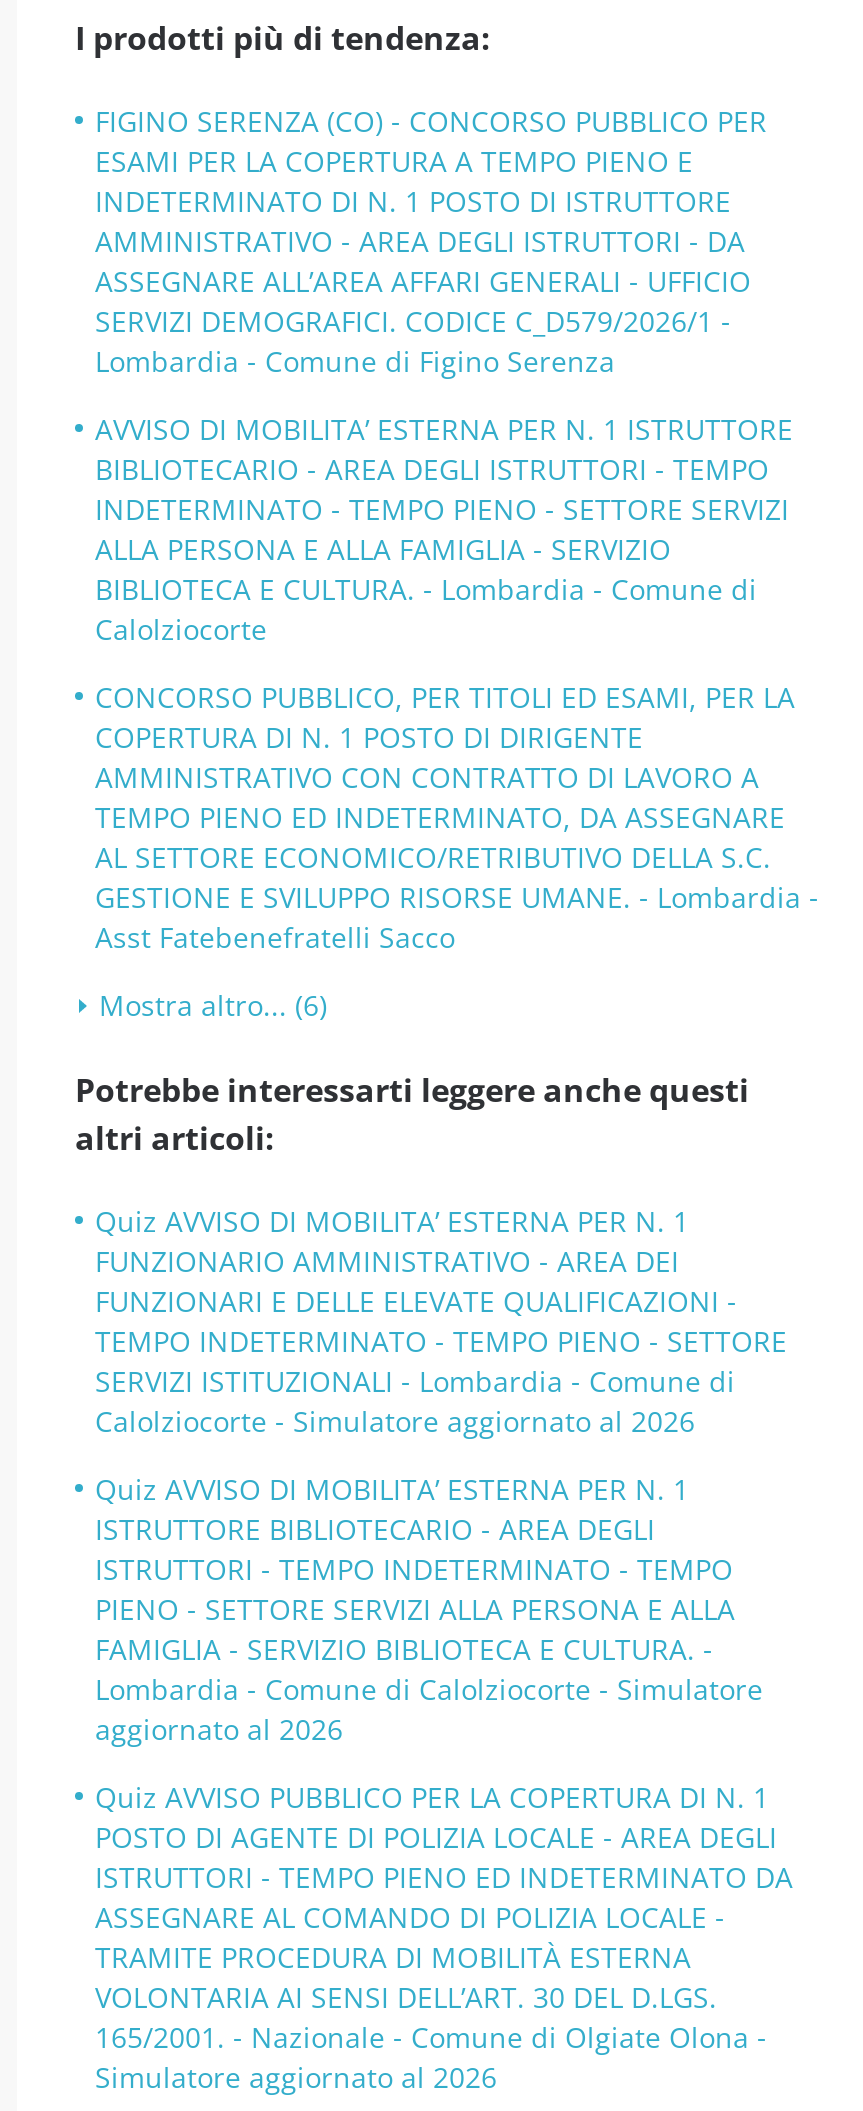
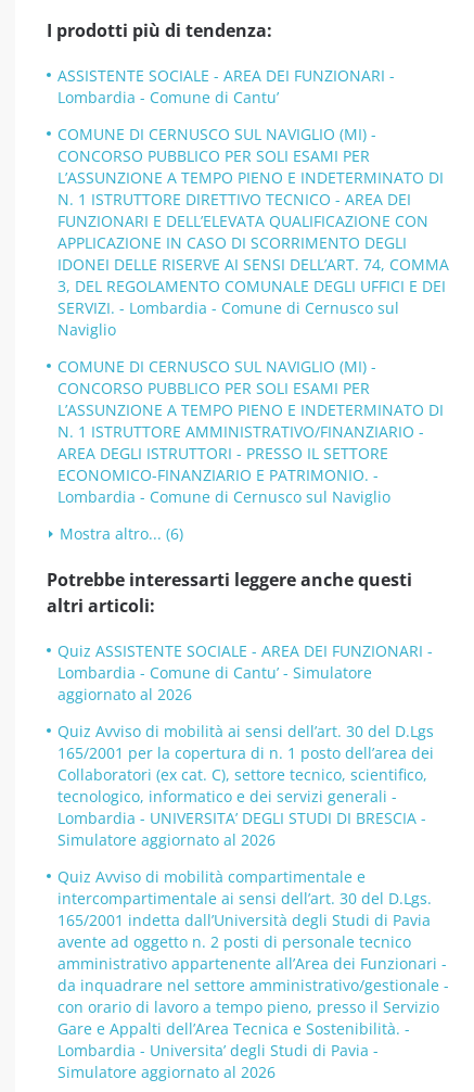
[95,102,767,380] FIGINO SERENZA (CO) - CONCORSO PUBBLICO PER | ESAMI PER LA COPERTURA A TEMPO PIENO E | INDETERMINATO DI N. 1 POSTO DI ISTRUTTORE | AMMINISTRATIVO - AREA DEGLI ISTRUTTORI - DA | ASSEGNARE ALL’AREA AFFARI GENERALI - UFFICIO | SERVIZI DEMOGRAFICI. CODICE C_D579/2026/1 - | Lombardia - Comune di Figino Serenza -> [57,65,395,107] ASSISTENTE SOCIALE - AREA DEI FUNZIONARI - | Lombardia - Comune di Cantu’
[95,410,793,648] AVVISO DI MOBILITA’ ESTERNA PER N. 1 ISTRUTTORE | BIBLIOTECARIO - AREA DEGLI ISTRUTTORI - TEMPO | INDETERMINATO - TEMPO PIENO - SETTORE SERVIZI | ALLA PERSONA E ALLA FAMIGLIA - SERVIZIO | BIBLIOTECA E CULTURA. - Lombardia - Comune di | Calolziocorte -> [57,124,449,340] COMUNE DI CERNUSCO SUL NAVIGLIO (MI) - | CONCORSO PUBBLICO PER SOLI ESAMI PER | L’ASSUNZIONE A TEMPO PIENO E INDETERMINATO DI | N. 1 ISTRUTTORE DIRETTIVO TECNICO - AREA DEI | FUNZIONARI E DELL’ELEVATA QUALIFICAZIONE CON | APPLICAZIONE IN CASO DI SCORRIMENTO DEGLI | IDONEI DELLE RISERVE AI SENSI DELL’ART. 74, COMMA | 3, DEL REGOLAMENTO COMUNALE DEGLI UFFICI E DEI | SERVIZI. - Lombardia - Comune di Cernusco sul | Naviglio
[95,678,819,956] CONCORSO PUBBLICO, PER TITOLI ED ESAMI, PER LA | COPERTURA DI N. 1 POSTO DI DIRIGENTE | AMMINISTRATIVO CON CONTRATTO DI LAVORO A | TEMPO PIENO ED INDETERMINATO, DA ASSEGNARE | AL SETTORE ECONOMICO/RETRIBUTIVO DELLA S.C. | GESTIONE E SVILUPPO RISORSE UMANE. - Lombardia - | Asst Fatebenefratelli Sacco -> [57,356,444,507] COMUNE DI CERNUSCO SUL NAVIGLIO (MI) - | CONCORSO PUBBLICO PER SOLI ESAMI PER | L’ASSUNZIONE A TEMPO PIENO E INDETERMINATO DI | N. 1 ISTRUTTORE AMMINISTRATIVO/FINANZIARIO - | AREA DEGLI ISTRUTTORI - PRESSO IL SETTORE | ECONOMICO-FINANZIARIO E PATRIMONIO. - | Lombardia - Comune di Cernusco sul Naviglio
[95,1202,787,1708] Quiz AVVISO DI MOBILITA’ ESTERNA PER N. 1 | FUNZIONARIO AMMINISTRATIVO - AREA DEI | FUNZIONARI E DELLE ELEVATE QUALIFICAZIONI - | TEMPO INDETERMINATO - TEMPO PIENO - SETTORE | SERVIZI ISTITUZIONALI - Lombardia - Comune di | Calolziocorte - Simulatore aggiornato al 2026 | Quiz AVVISO DI MOBILITA’ ESTERNA PER N. 1 | ISTRUTTORE BIBLIOTECARIO - AREA DEGLI | ISTRUTTORI - TEMPO INDETERMINATO - TEMPO | PIENO - SETTORE SERVIZI ALLA PERSONA E ALLA | FAMIGLIA - SERVIZIO BIBLIOTECA E CULTURA. - | Lombardia - Comune di Calolziocorte - Simulatore -> [57,640,433,683] Quiz ASSISTENTE SOCIALE - AREA DEI FUNZIONARI - | Lombardia - Comune di Cantu’ - Simulatore
moved [95,1710,343,1748] -> [57,684,192,704]: aggiornato al 2026
[95,1778,793,2056] Quiz AVVISO PUBBLICO PER LA COPERTURA DI N. 1 | POSTO DI AGENTE DI POLIZIA LOCALE - AREA DEGLI | ISTRUTTORI - TEMPO PIENO ED INDETERMINATO DA | ASSEGNARE AL COMANDO DI POLIZIA LOCALE - | TRAMITE PROCEDURA DI MOBILITÀ ESTERNA | VOLONTARIA AI SENSI DELL’ART. 30 DEL D.LGS. | 165/2001. - Nazionale - Comune di Olgiate Olona - -> [57,721,449,1061] Quiz Avviso di mobilità ai sensi dell’art. 30 del D.Lgs | 165/2001 per la copertura di n. 1 posto dell’area dei | Collaboratori (ex cat. C), settore tecnico, scientifico, | tecnologico, informatico e dei servizi generali - | Lombardia - UNIVERSITA’ DEGLI STUDI DI BRESCIA - | Simulatore aggiornato al 2026 | Quiz Avviso di mobilità compartimentale e | intercompartimentale ai sensi dell’art. 30 del D.Lgs. | 165/2001 indetta dall’Università degli Studi di Pavia | avente ad oggetto n. 2 posti di personale tecnico | amministrativo appartenente all’Area dei Funzionari - | da inquadrare nel settore amministrativo/gestionale - | con orario di lavoro a tempo pieno, presso il Servizio | Gare e Appalti dell’Area Tecnica e Sostenibilità. - | Lombardia - Universita’ degli Studi di Pavia -

